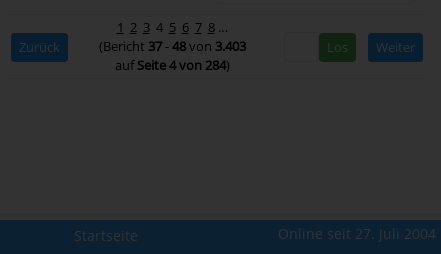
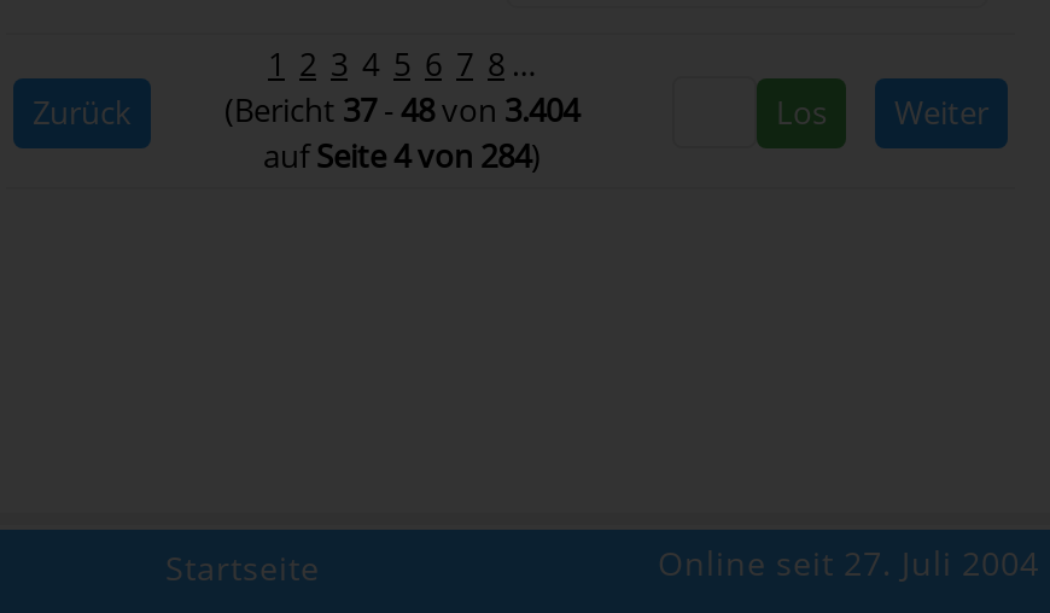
[98,37,245,55] (Bericht 37- 48von 3.403 -> [224,88,579,132] (Bericht 37- 48von 3.404

